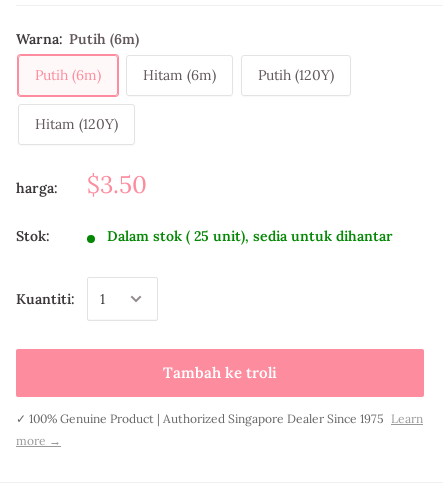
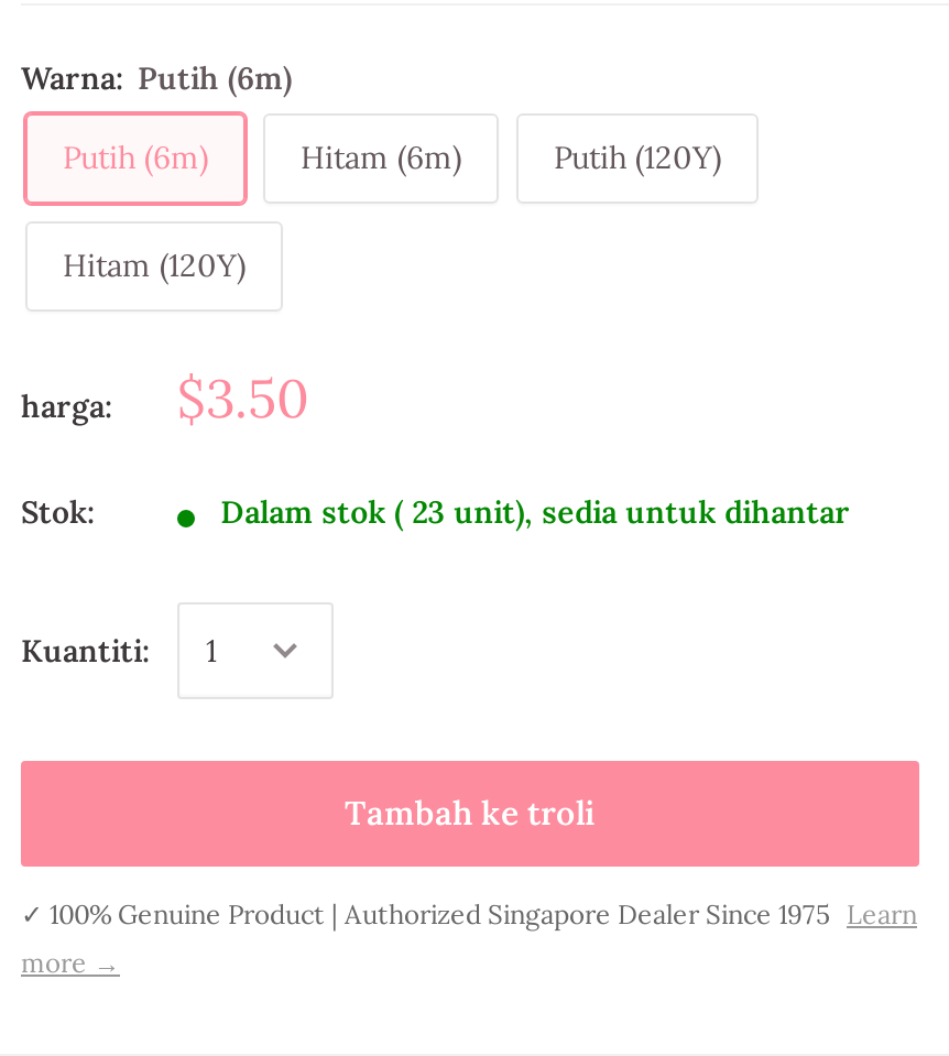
[107,227,393,245] Dalam stok ( 25 unit), sedia untuk dihantar -> [220,493,850,533] Dalam stok ( 23 unit), sedia untuk dihantar

